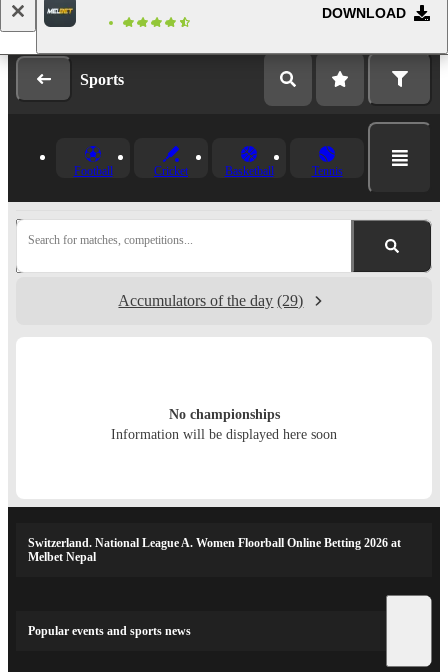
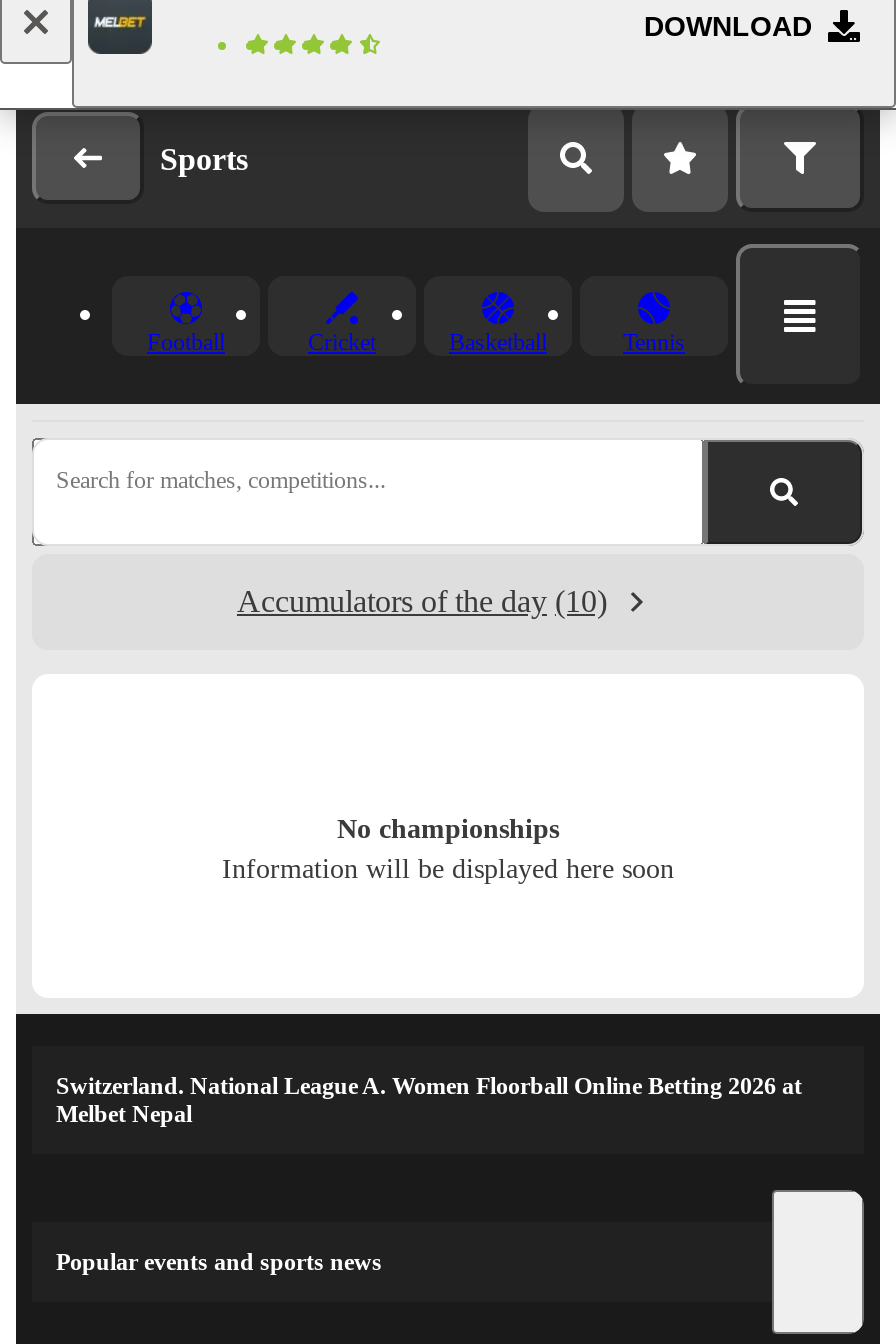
[118,292,303,309] Accumulators of the day (29) -> [237,584,607,618] Accumulators of the day (10)

